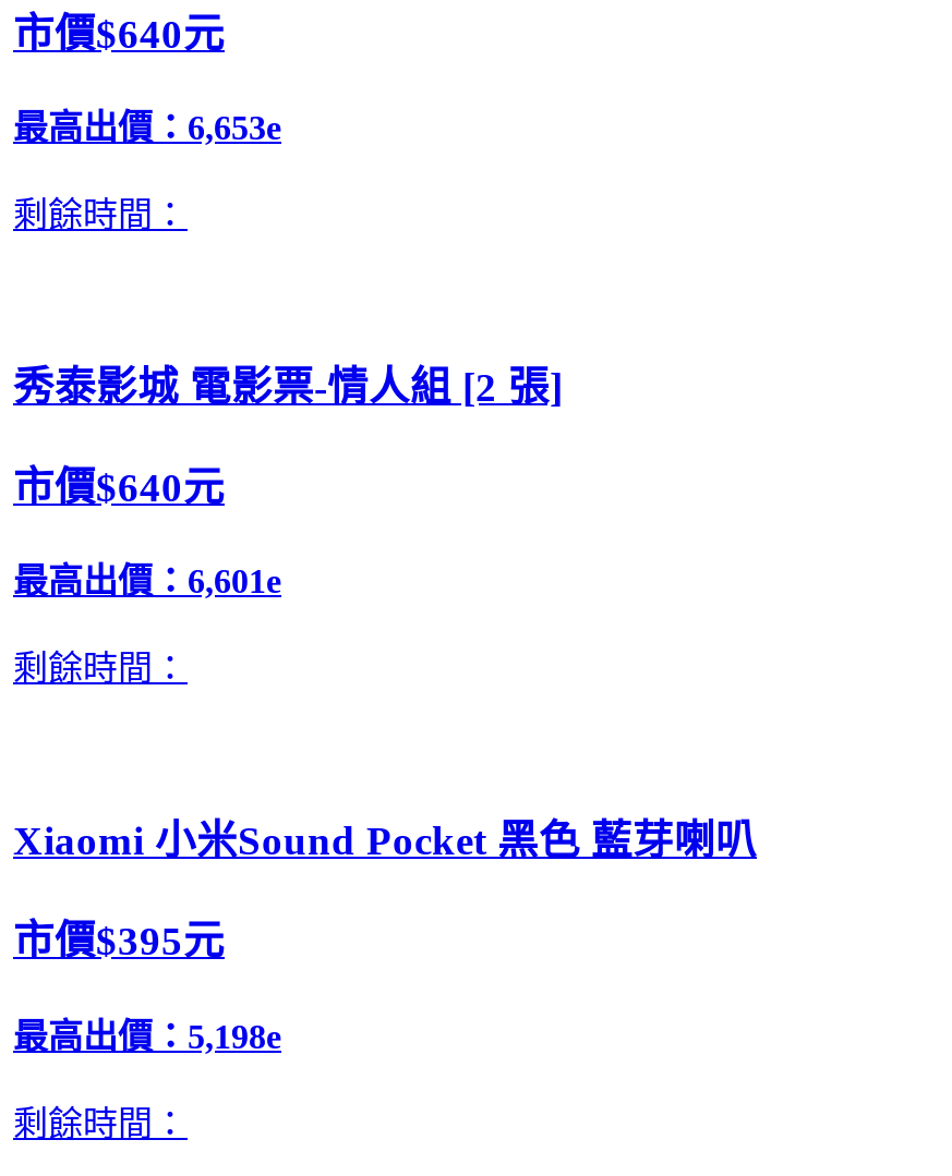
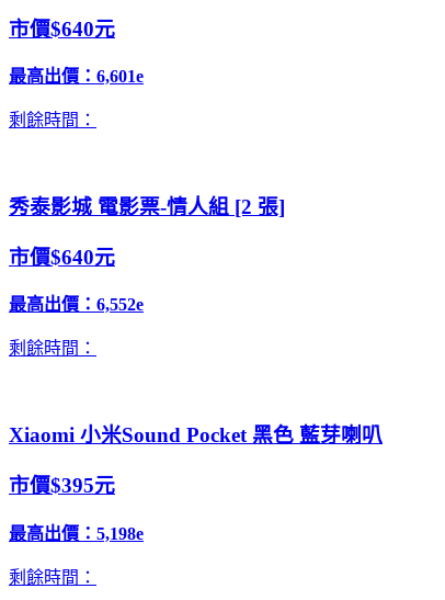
[13,110,281,147] 最高出價：6,653e -> [9,67,144,86] 最高出價：6,601e
[13,563,281,600] 最高出價：6,601e -> [9,296,144,314] 最高出價：6,552e

